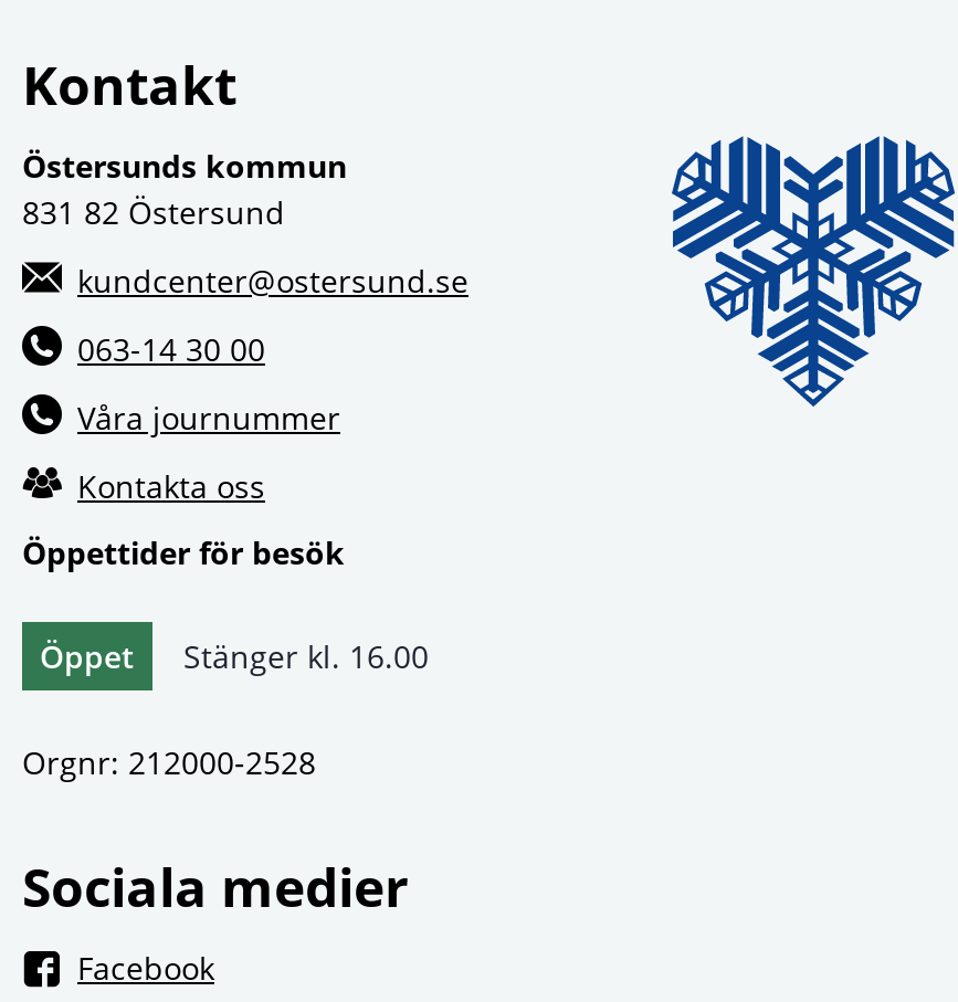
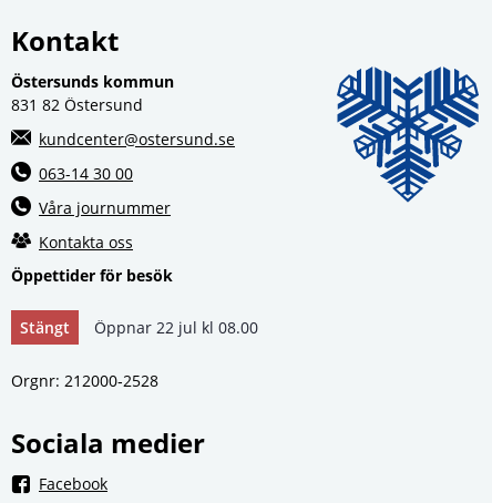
[40,635,429,677] Öppet | Stänger kl. 16.00 -> [20,317,258,338] Stängt | Öppnar 22 jul kl 08.00

